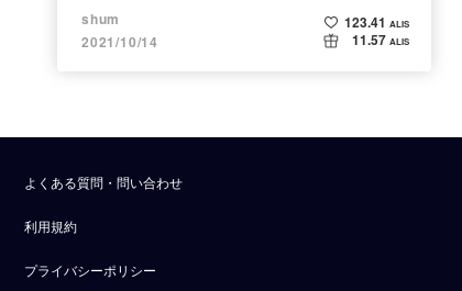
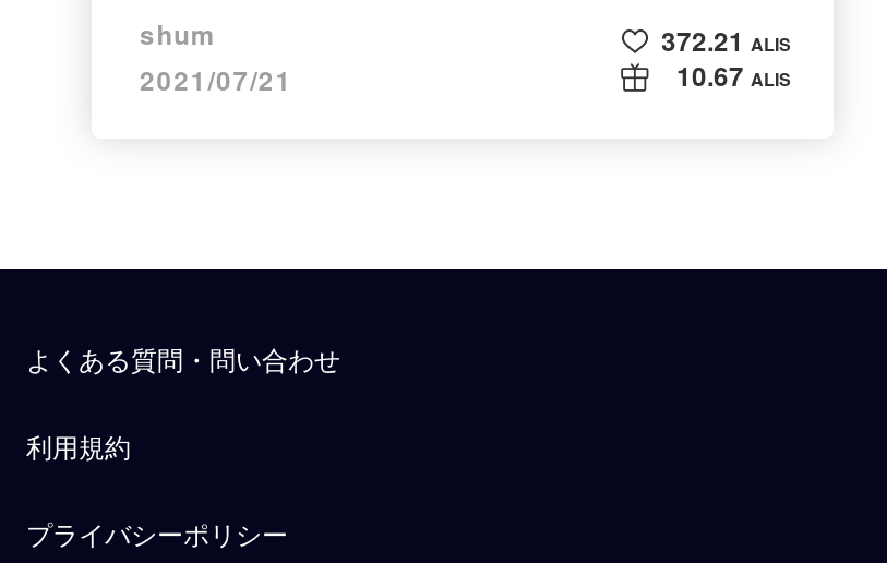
[344,13,409,32] 123.41 ALIS -> [661,22,790,61] 372.21 ALIS
[81,32,158,52] 2021/10/14 -> [140,60,292,99] 2021/07/21
[352,30,409,50] 11.57 ALIS -> [676,57,790,96] 10.67 ALIS

